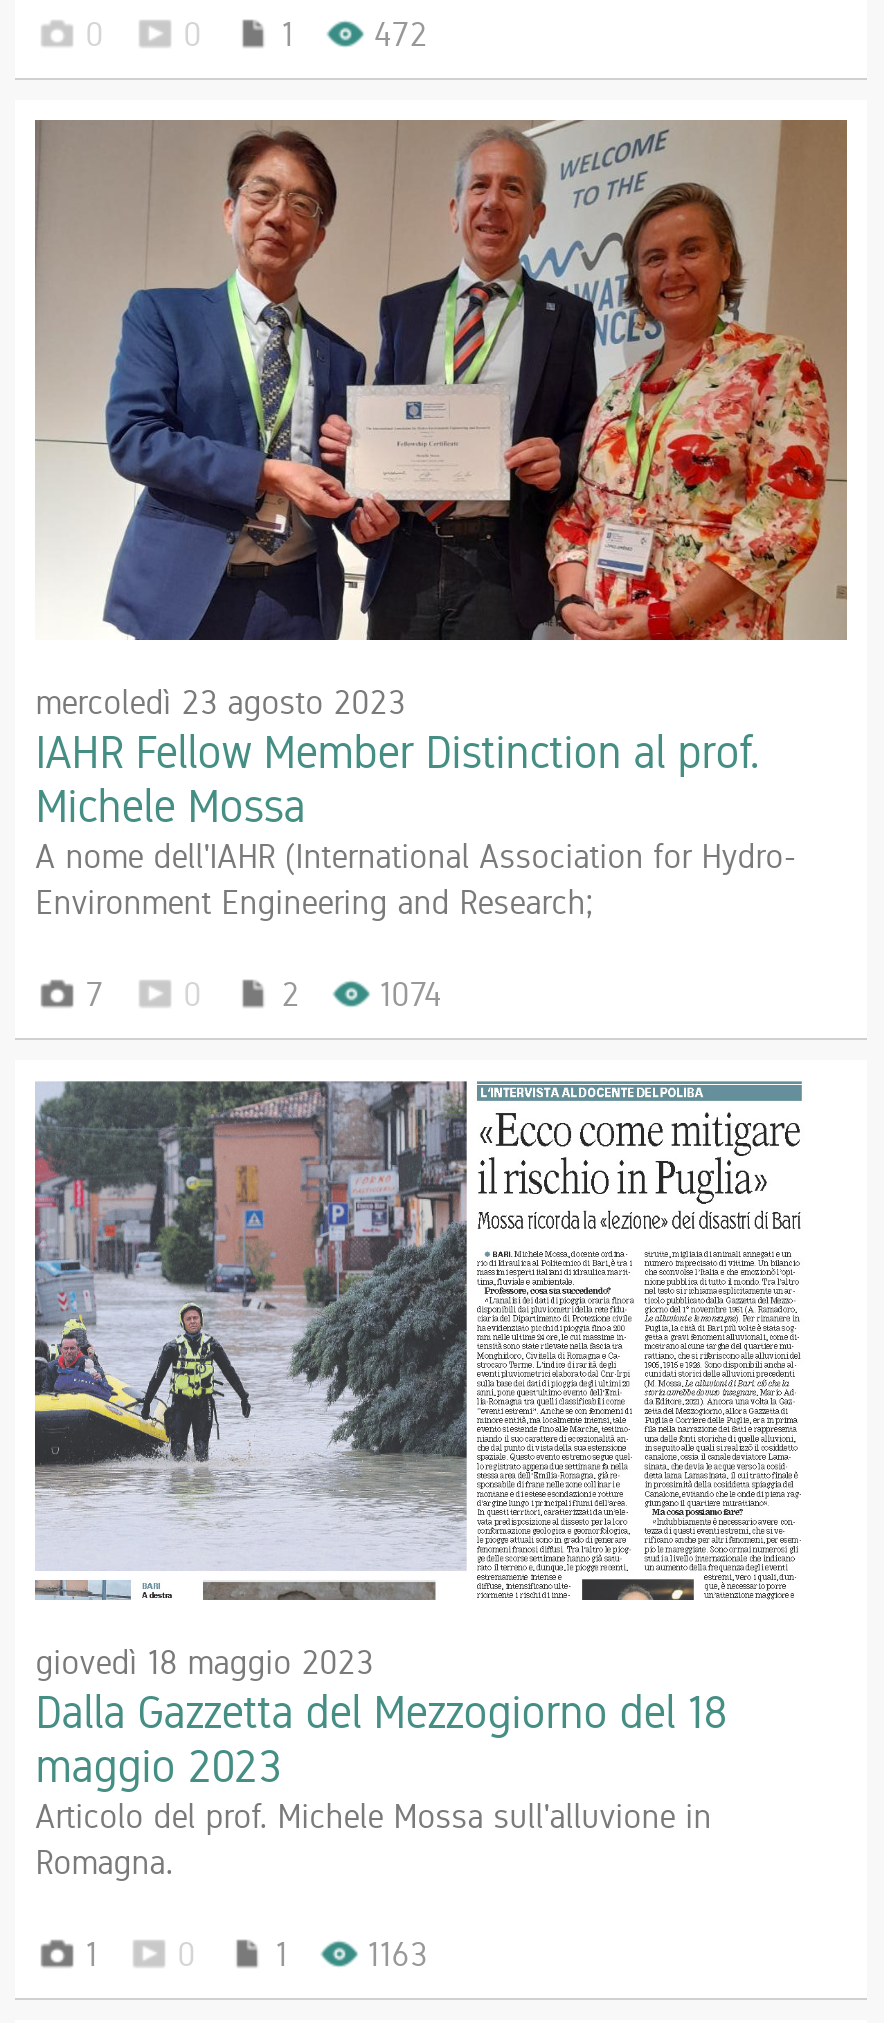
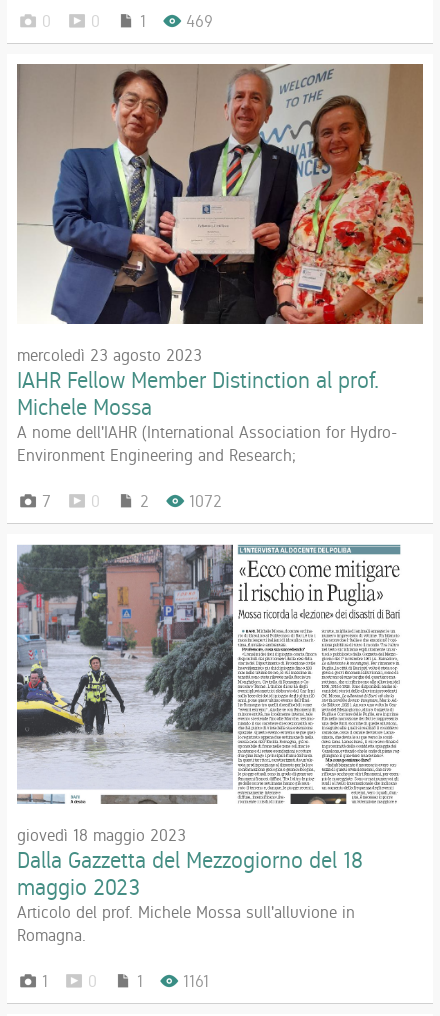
[373,14,427,54] 472 -> [186,11,213,31] 469
[379,974,441,1014] 1074 -> [189,491,222,511] 1072
[367,1934,427,1974] 1163 -> [183,971,209,991] 1161

